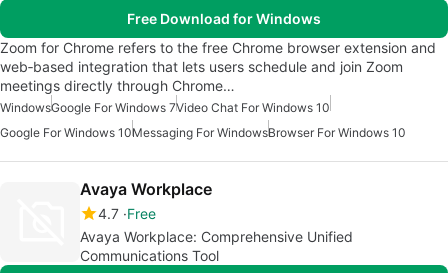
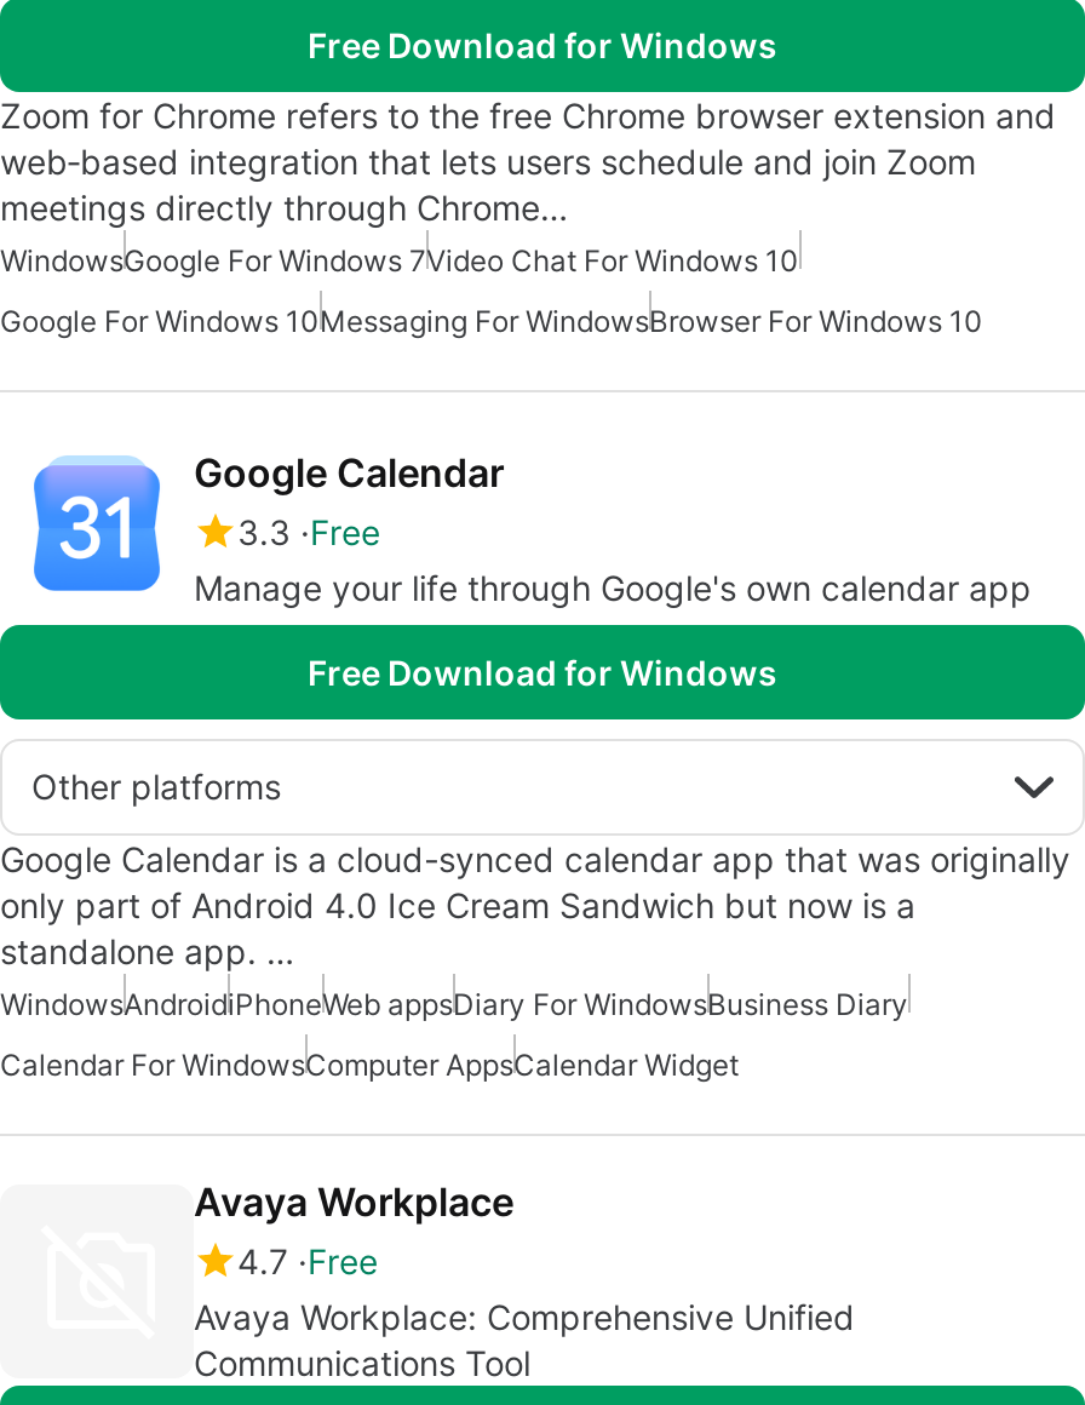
none -> [0,448,1070,1083] [image] | Google Calendar | 3.3 Free | Manage your life through Google's own calendar app | Free Download for Windows | Other platforms | Google Calendar is a cloud-synced calendar app that was originally | only part of Android 4.0 Ice Cream Sandwich but now is a | standalone app. … | WindowsAndroidiPhoneWeb appsDiary For WindowsBusiness Diary | Calendar For WindowsComputer AppsCalendar Widget

